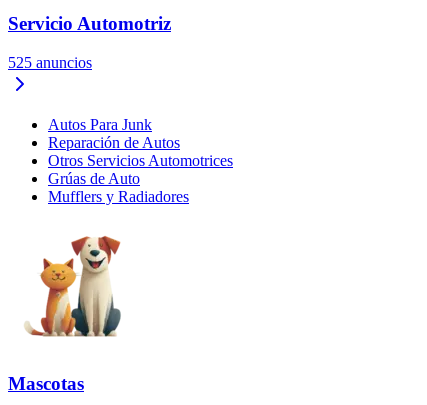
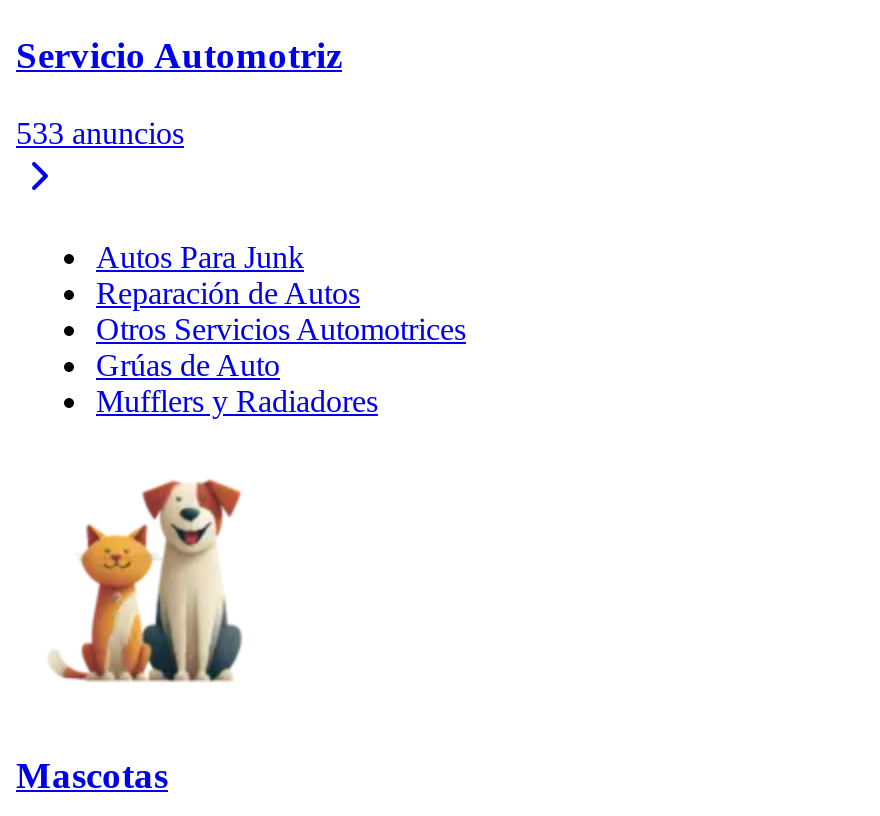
[8,54,92,71] 525 anuncios -> [16,116,184,150] 533 anuncios

